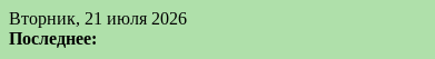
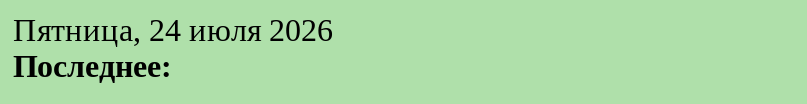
[9,9,187,28] Вторник, 21 июля 2026 -> [13,13,333,47] Пятница, 24 июля 2026

